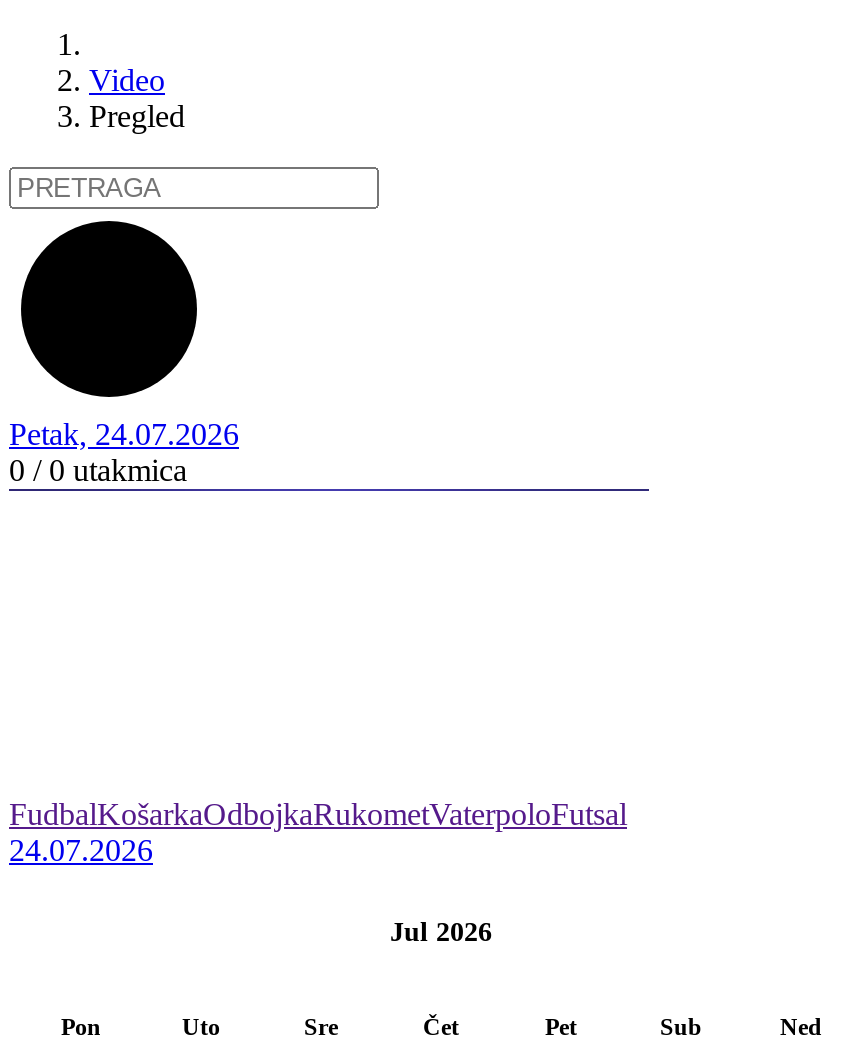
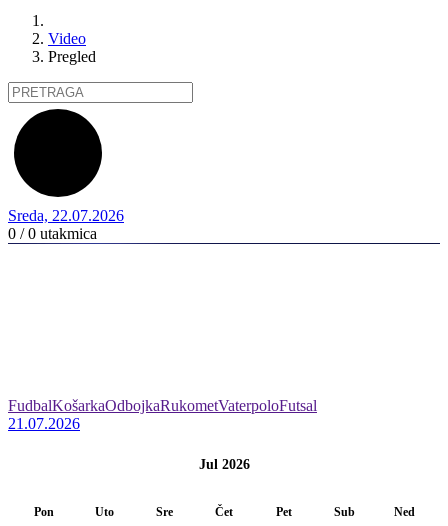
[9,417,239,451] Petak, 24.07.2026 -> [8,207,124,224] Sreda, 22.07.2026
[9,833,153,867] 24.07.2026 -> [8,415,80,432] 21.07.2026

